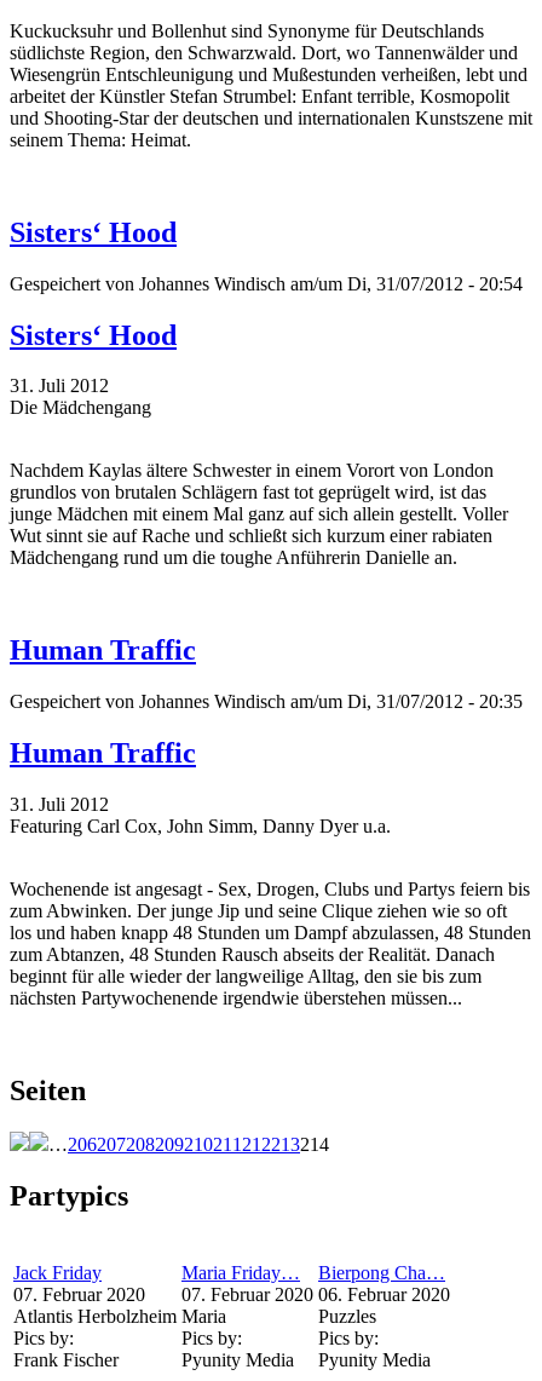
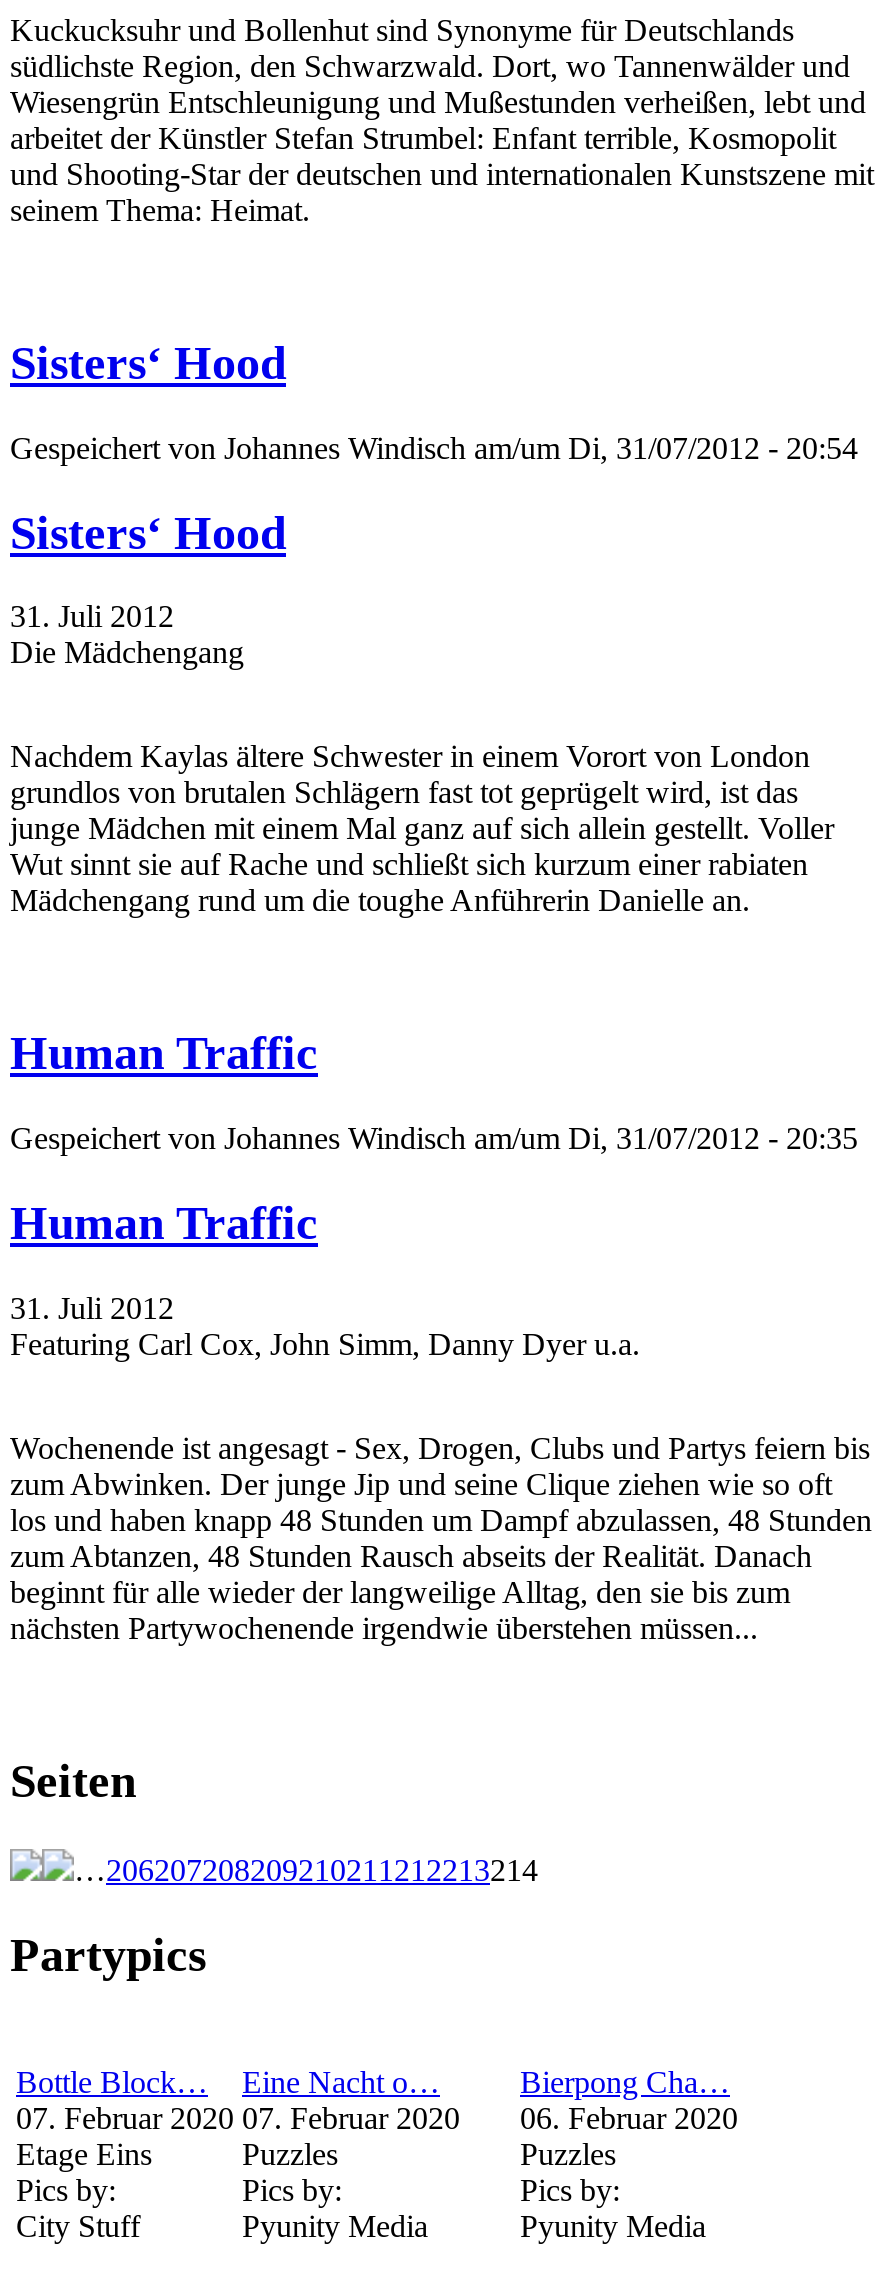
[13,1262,102,1283] Jack Friday -> [16,2064,208,2098] Bottle Block…
[181,1262,300,1283] Maria Friday… -> [242,2064,440,2098] Eine Nacht o…
[13,1306,177,1326] Atlantis Herbolzheim -> [16,2136,152,2170] Etage Eins
[181,1306,226,1326] Maria -> [242,2136,338,2170] Puzzles
[13,1349,119,1370] Frank Fischer -> [16,2208,140,2242] City Stuff

